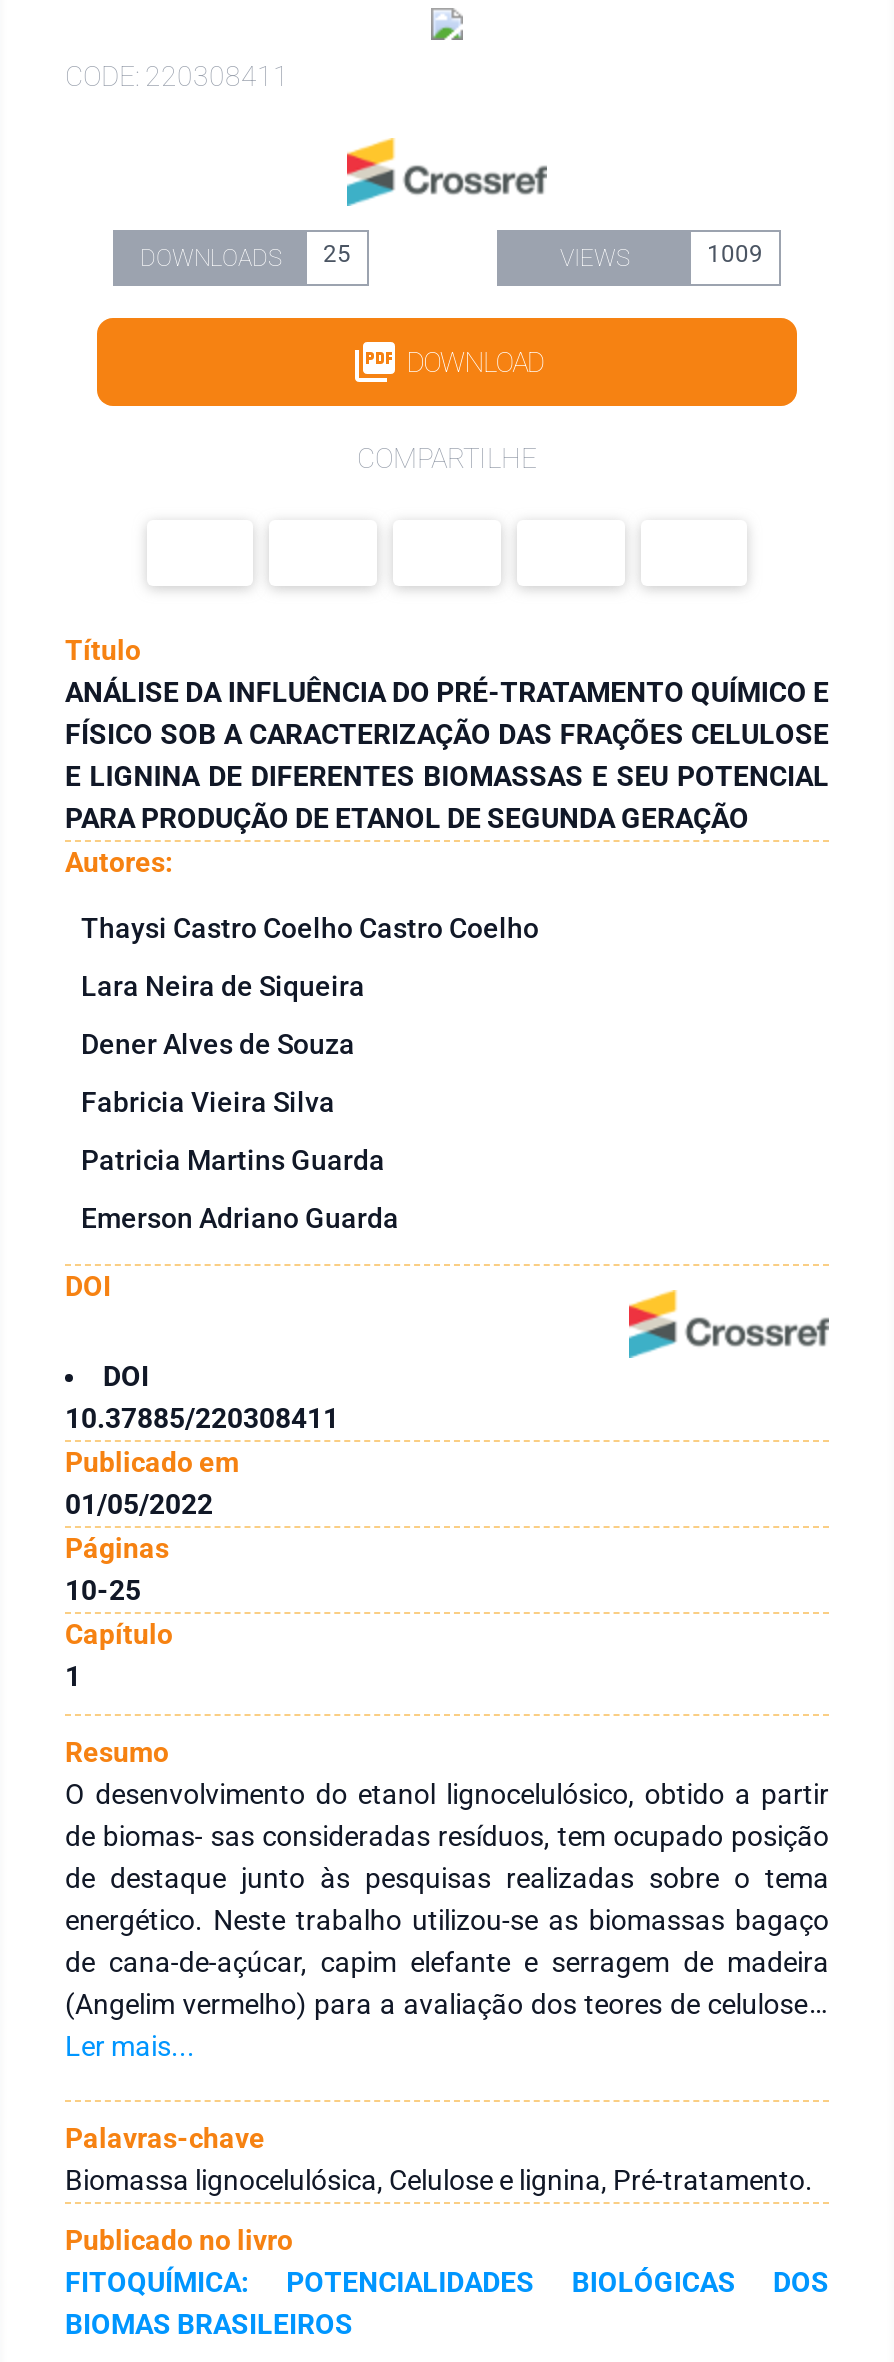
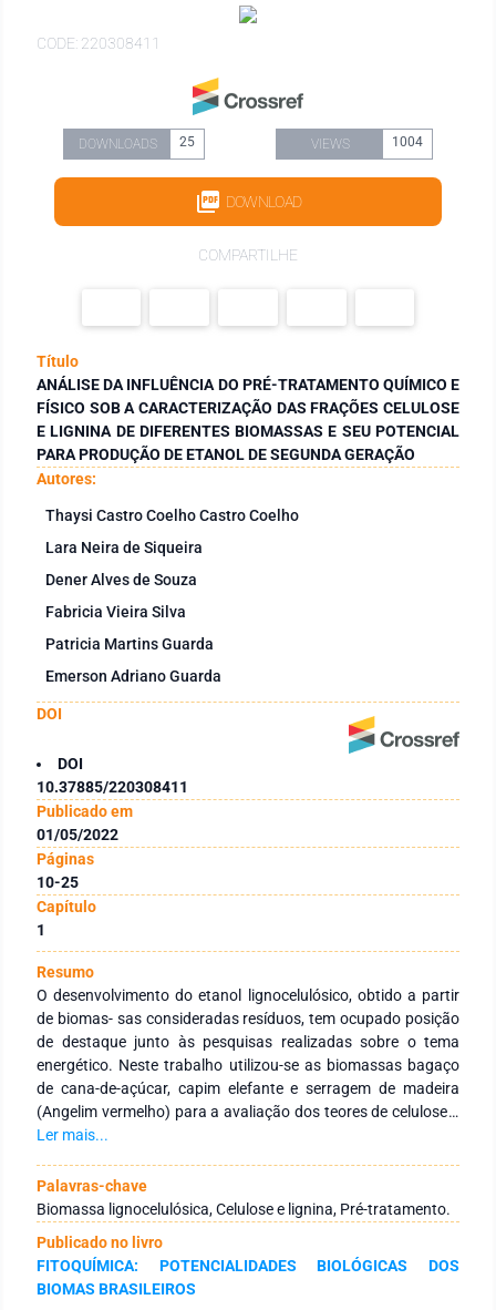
[707,240,763,268] 1009 -> [392,134,423,150] 1004

